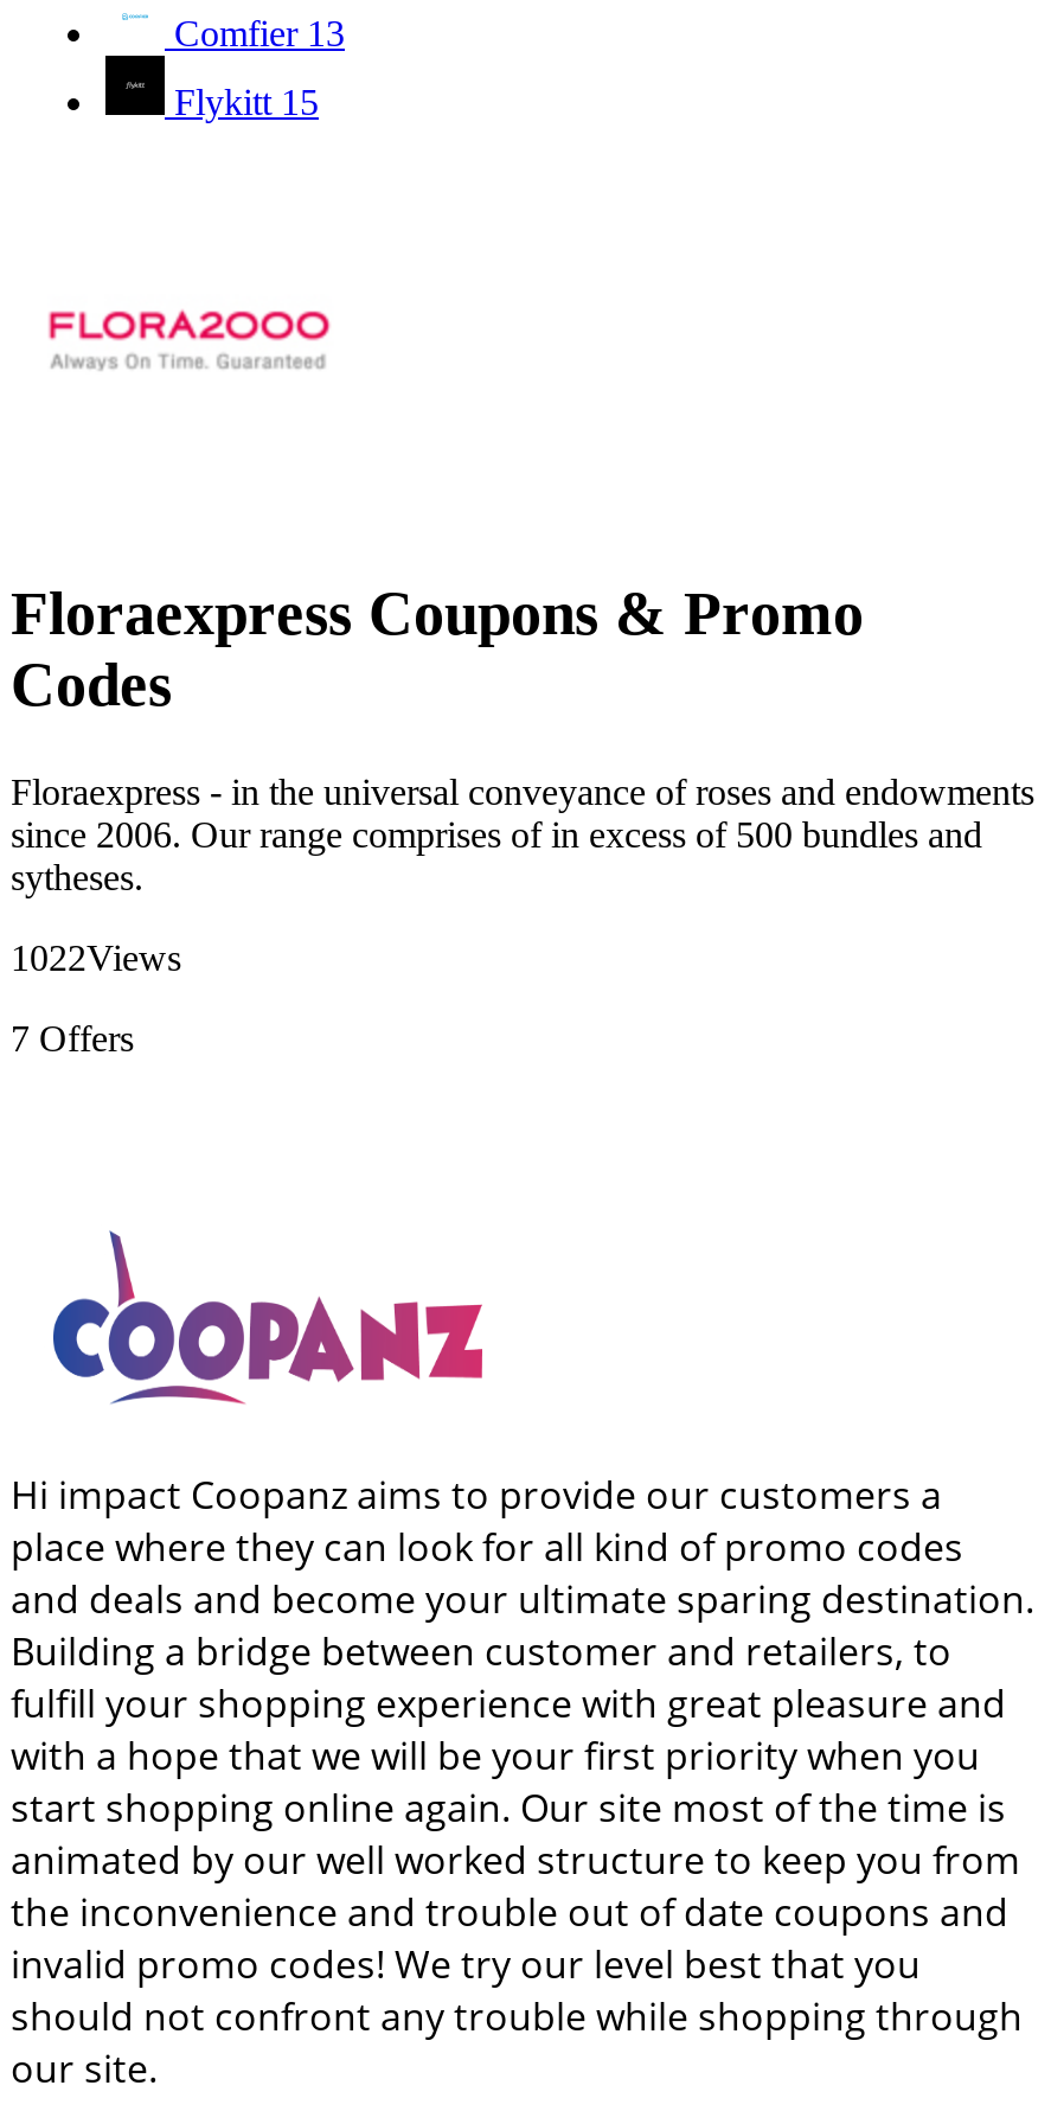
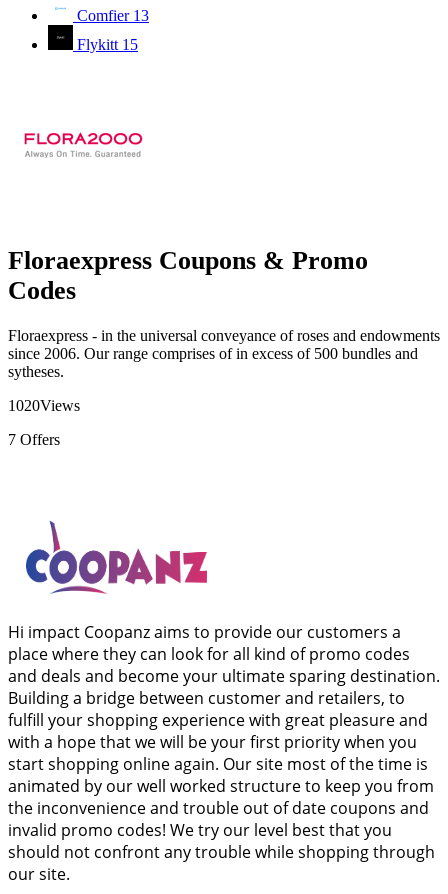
[11,938,181,978] 1022Views -> [8,397,80,414] 1020Views

